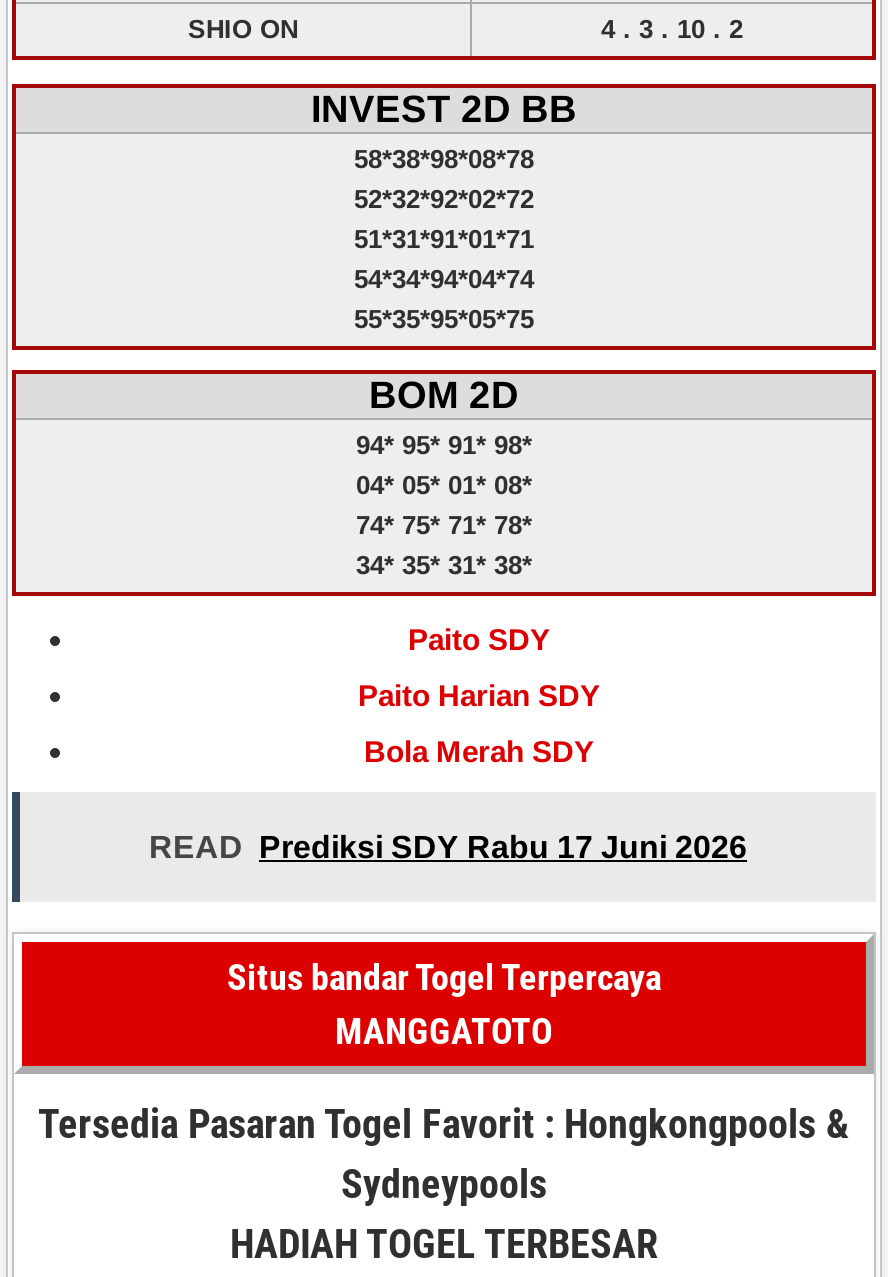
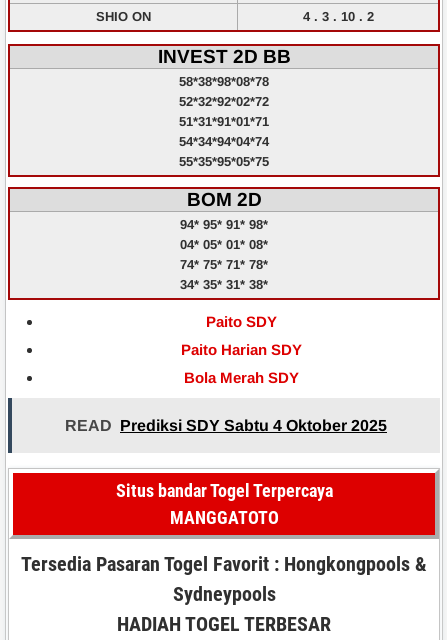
[149,831,747,865] READ Prediksi SDY Rabu 17 Juni 2026 -> [65,417,387,434] READ Prediksi SDY Sabtu 4 Oktober 2025

